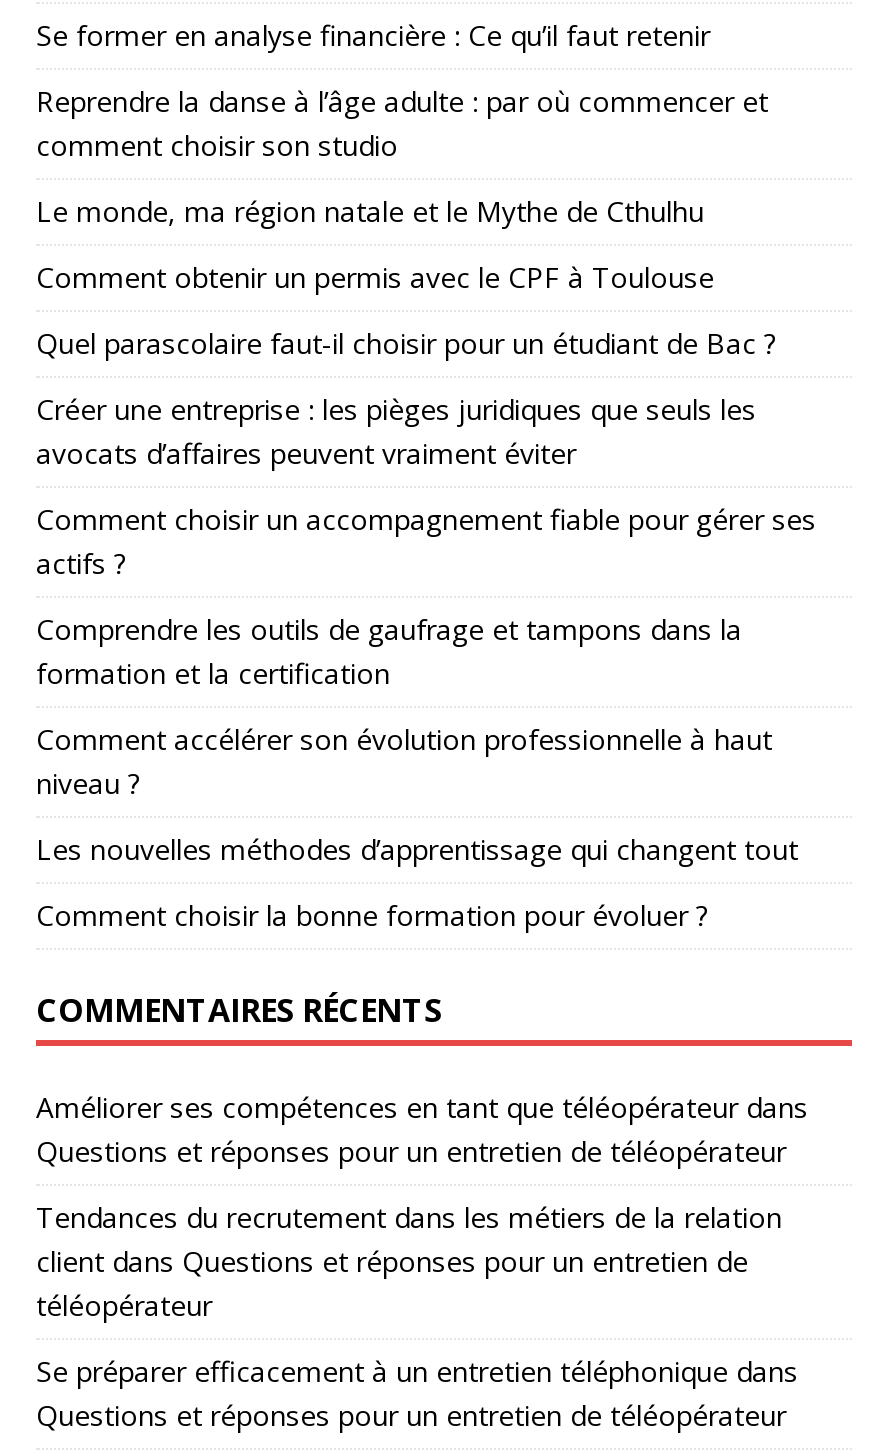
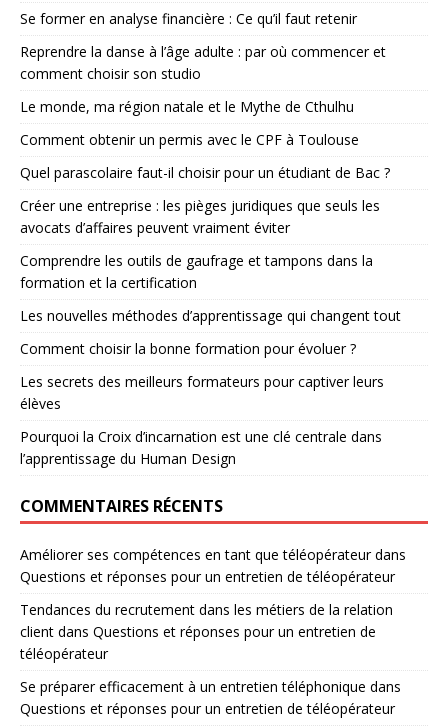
[36,500,816,582] Comment choisir un accompagnement fiable pour gérer ses | actifs ? -> none
moved [36,610,742,692] -> [20,251,373,292]: Comprendre les outils de gaufrage et tampons dans la | formation et la certification
[36,720,772,802] Comment accélérer son évolution professionnelle à haut | niveau ? -> none
moved [36,830,798,934] -> [20,306,401,358]: Les nouvelles méthodes d’apprentissage qui changent tout | Comment choisir la bonne formation pour évoluer ?
none -> [20,372,384,468] Les secrets des meilleurs formateurs pour captiver leurs | élèves | Pourquoi la Croix d’incarnation est une clé centrale dans | l’apprentissage du Human Design

